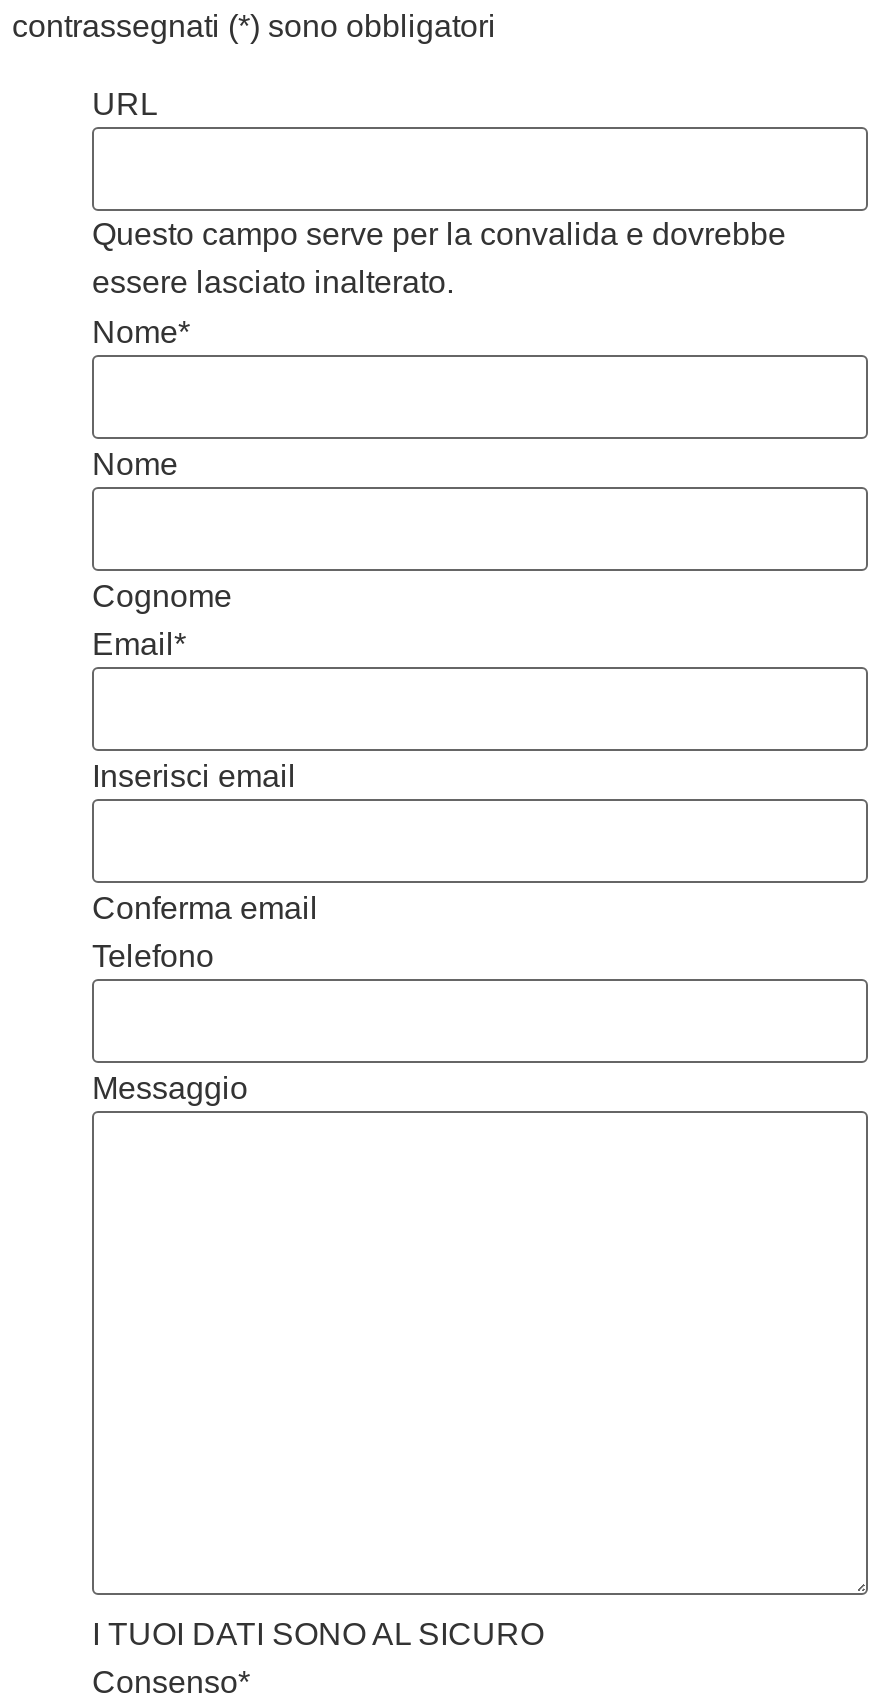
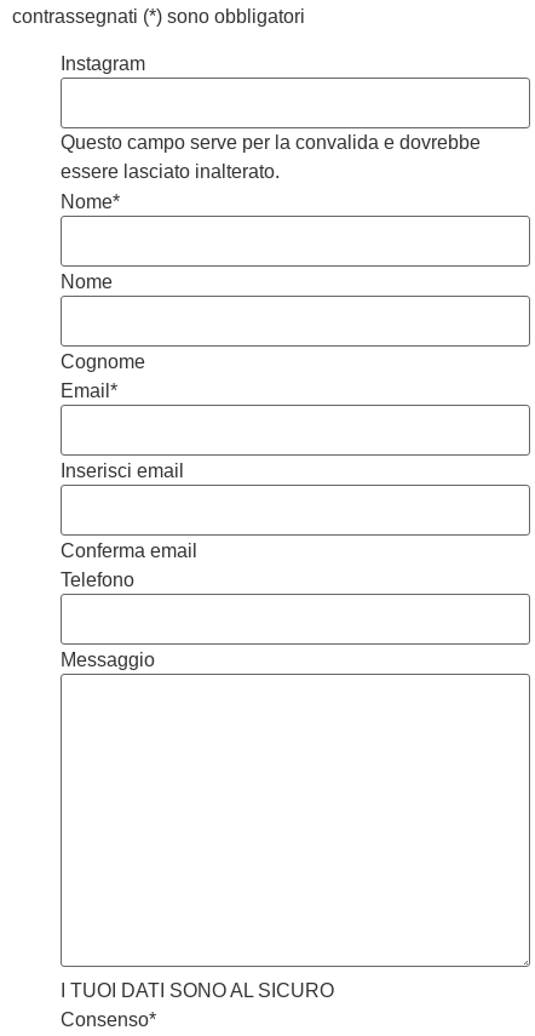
[92,87,158,121] URL -> [61,54,145,74] Instagram

